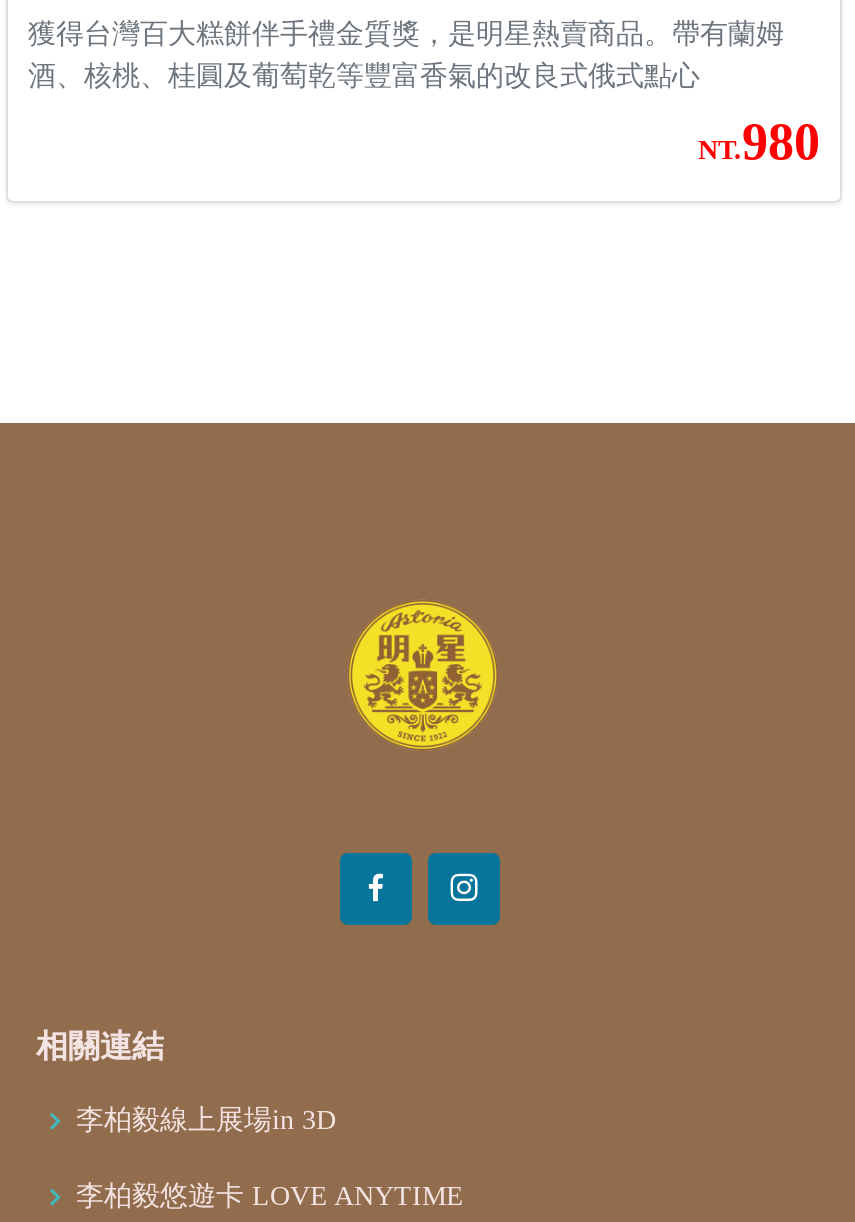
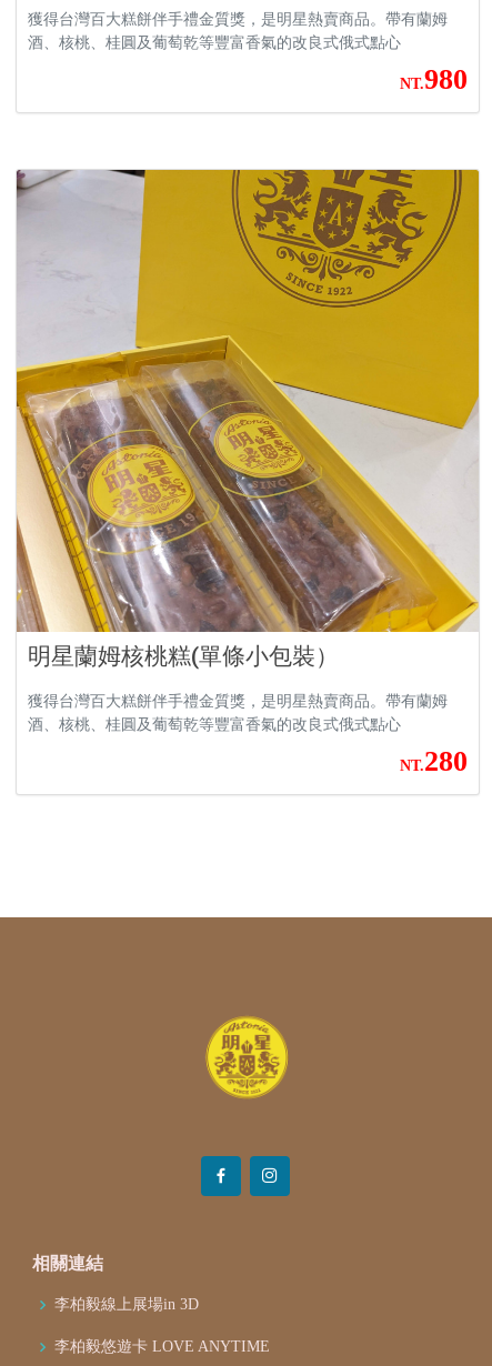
none -> [16,169,480,777] [image] | 明星蘭姆核桃糕(單條小包裝） | 獲得台灣百大糕餅伴手禮金質獎，是明星熱賣商品。帶有蘭姆 | 酒、核桃、桂圓及葡萄乾等豐富香氣的改良式俄式點心 | NT.280

